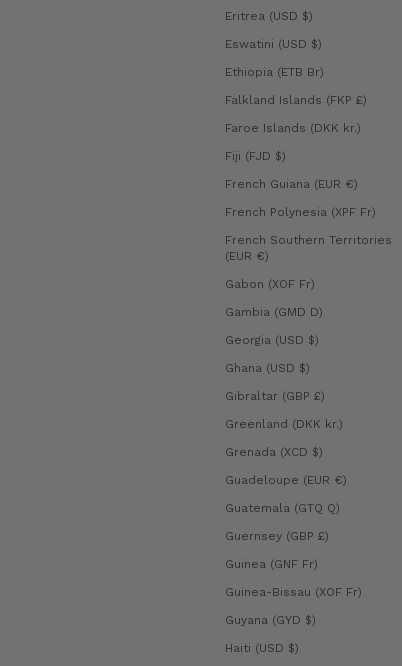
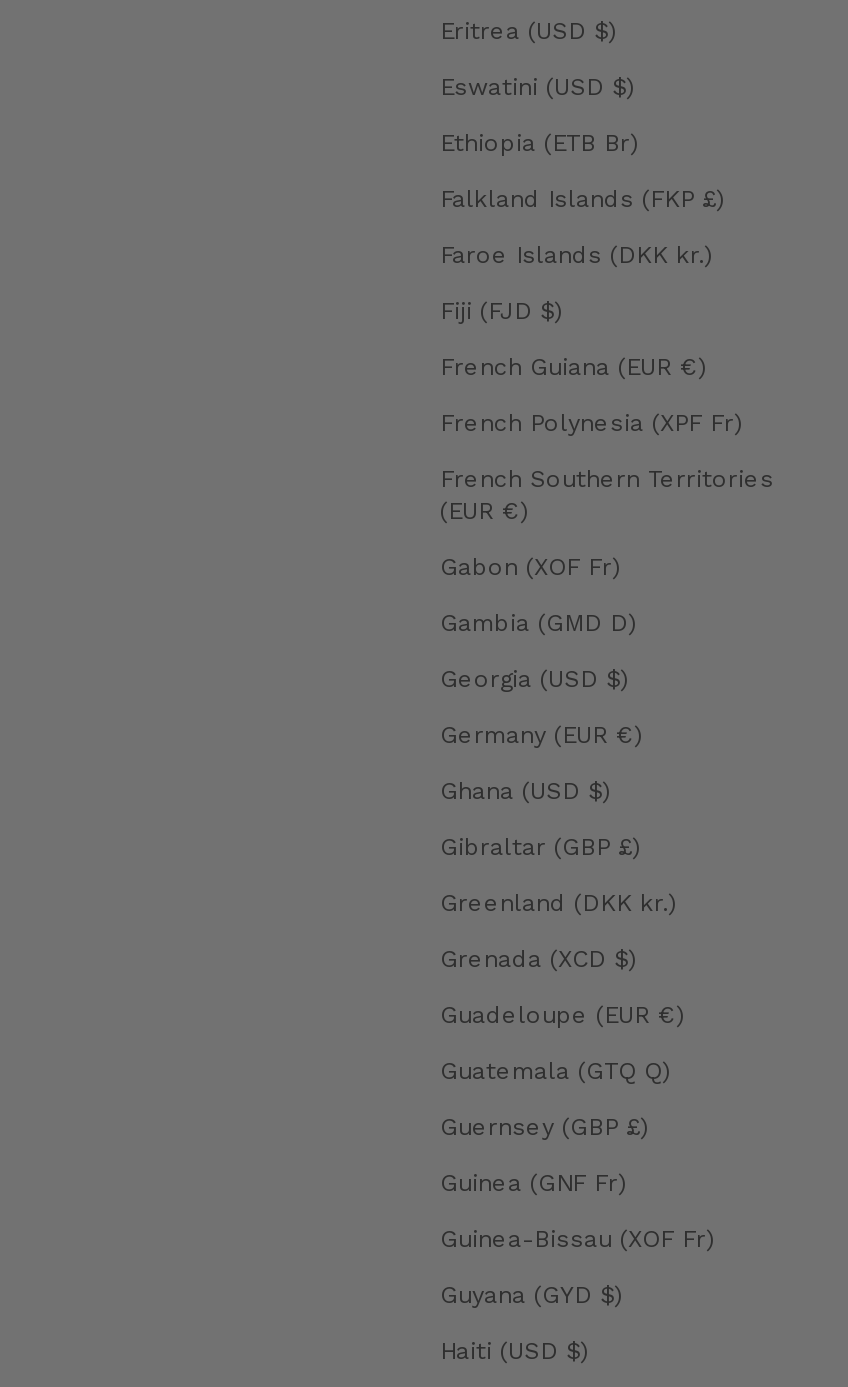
none -> [440,721,642,749] Germany (EUR €)

